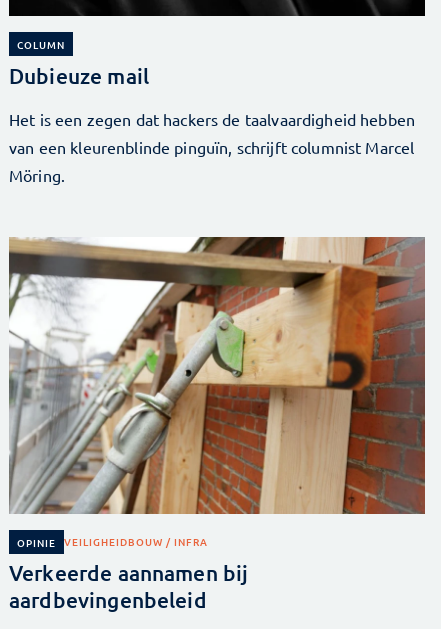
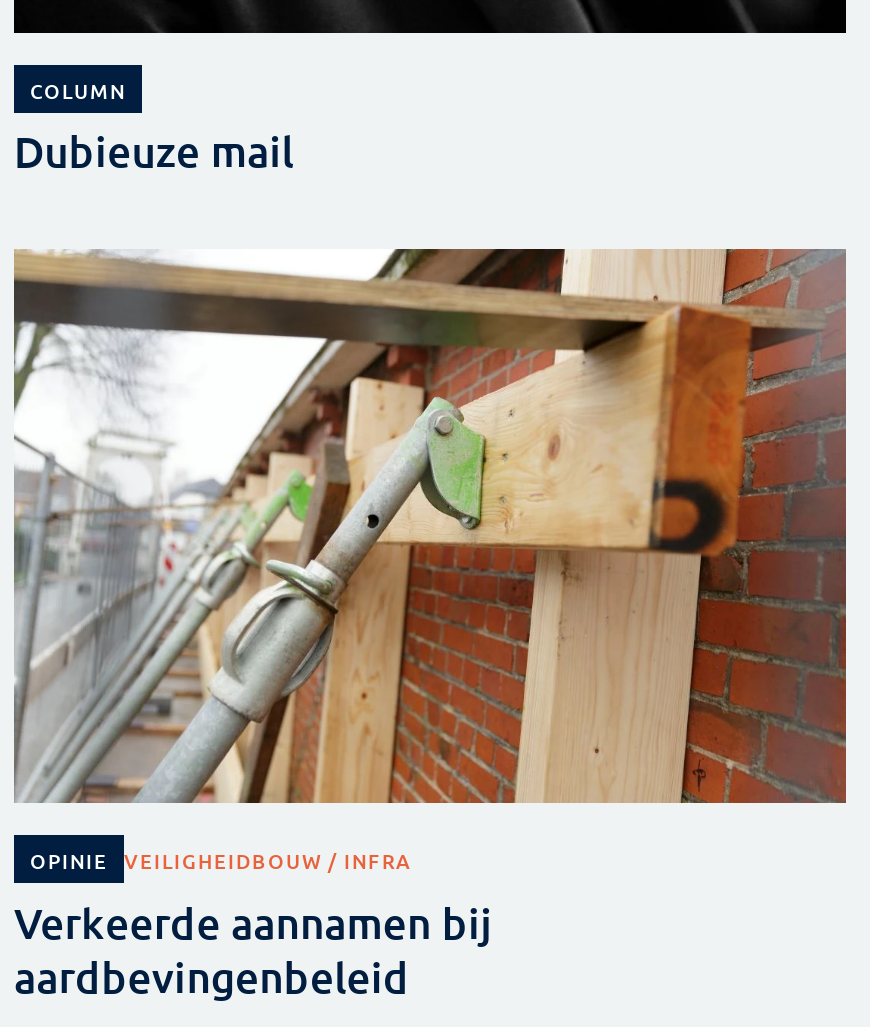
[9,108,415,184] Het is een zegen dat hackers de taalvaardigheid hebben | van een kleurenblinde pinguïn, schrijft columnist Marcel | Möring. -> none

